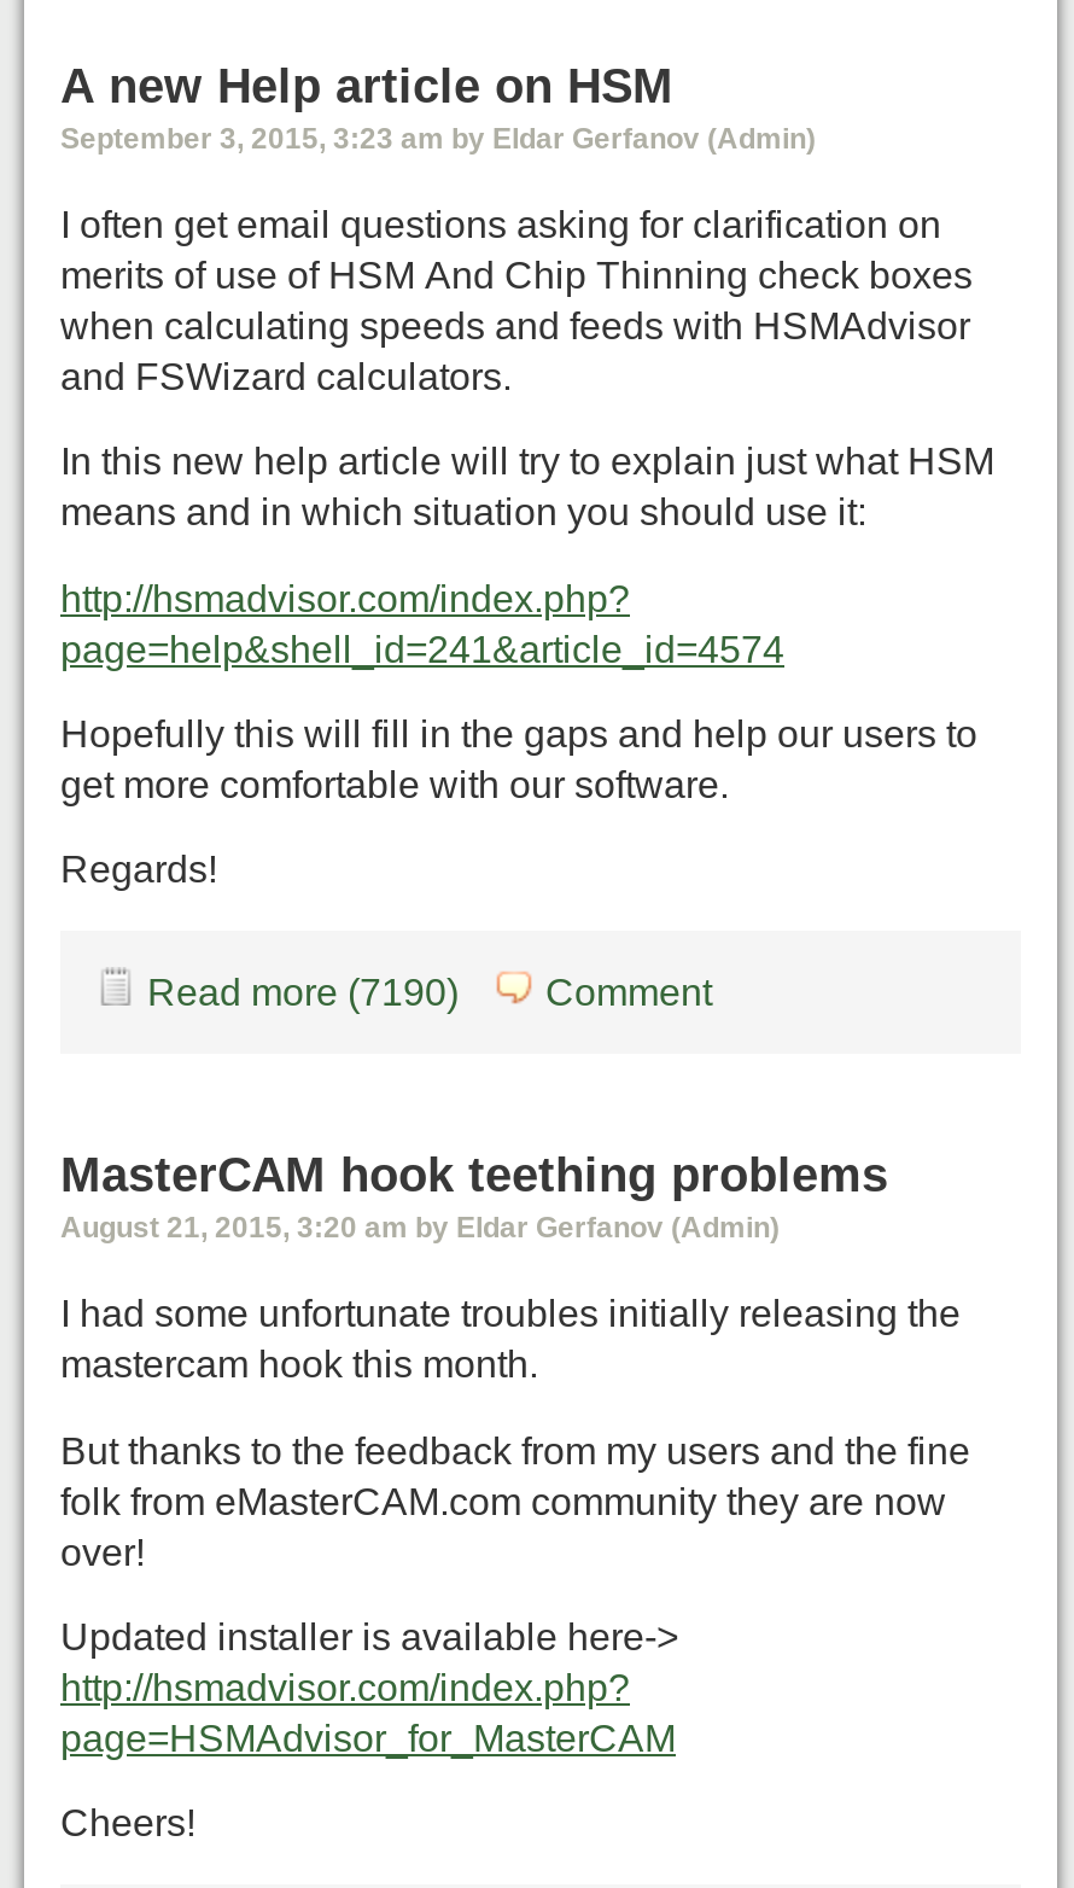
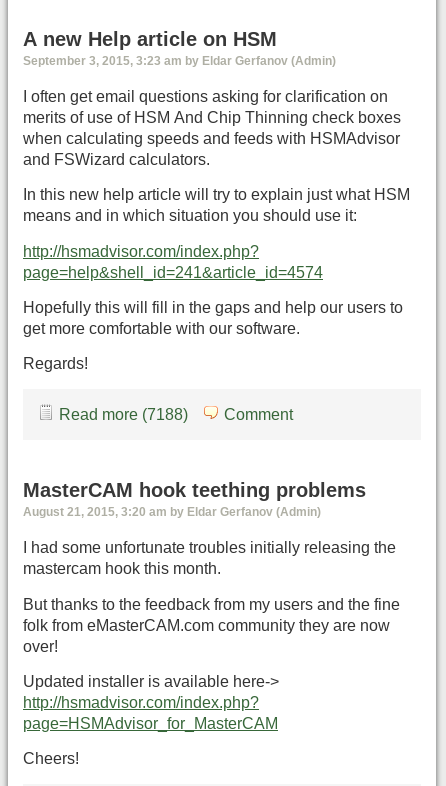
[147,971,459,1012] Read more (7190) -> [59,406,188,423] Read more (7188)

